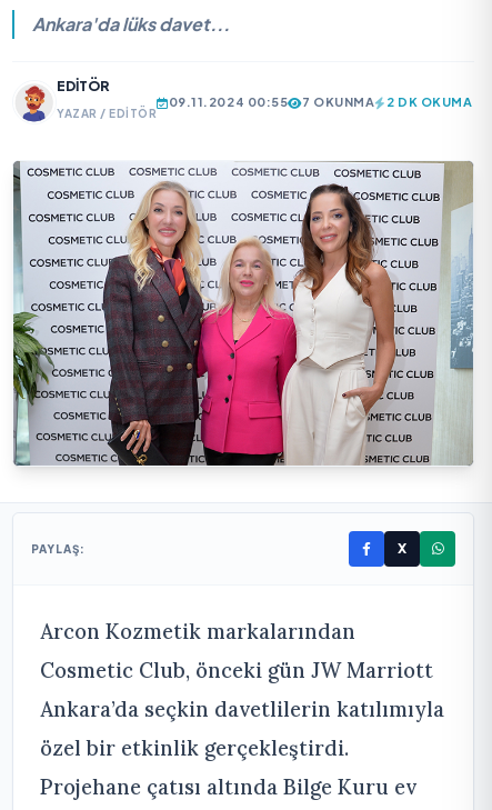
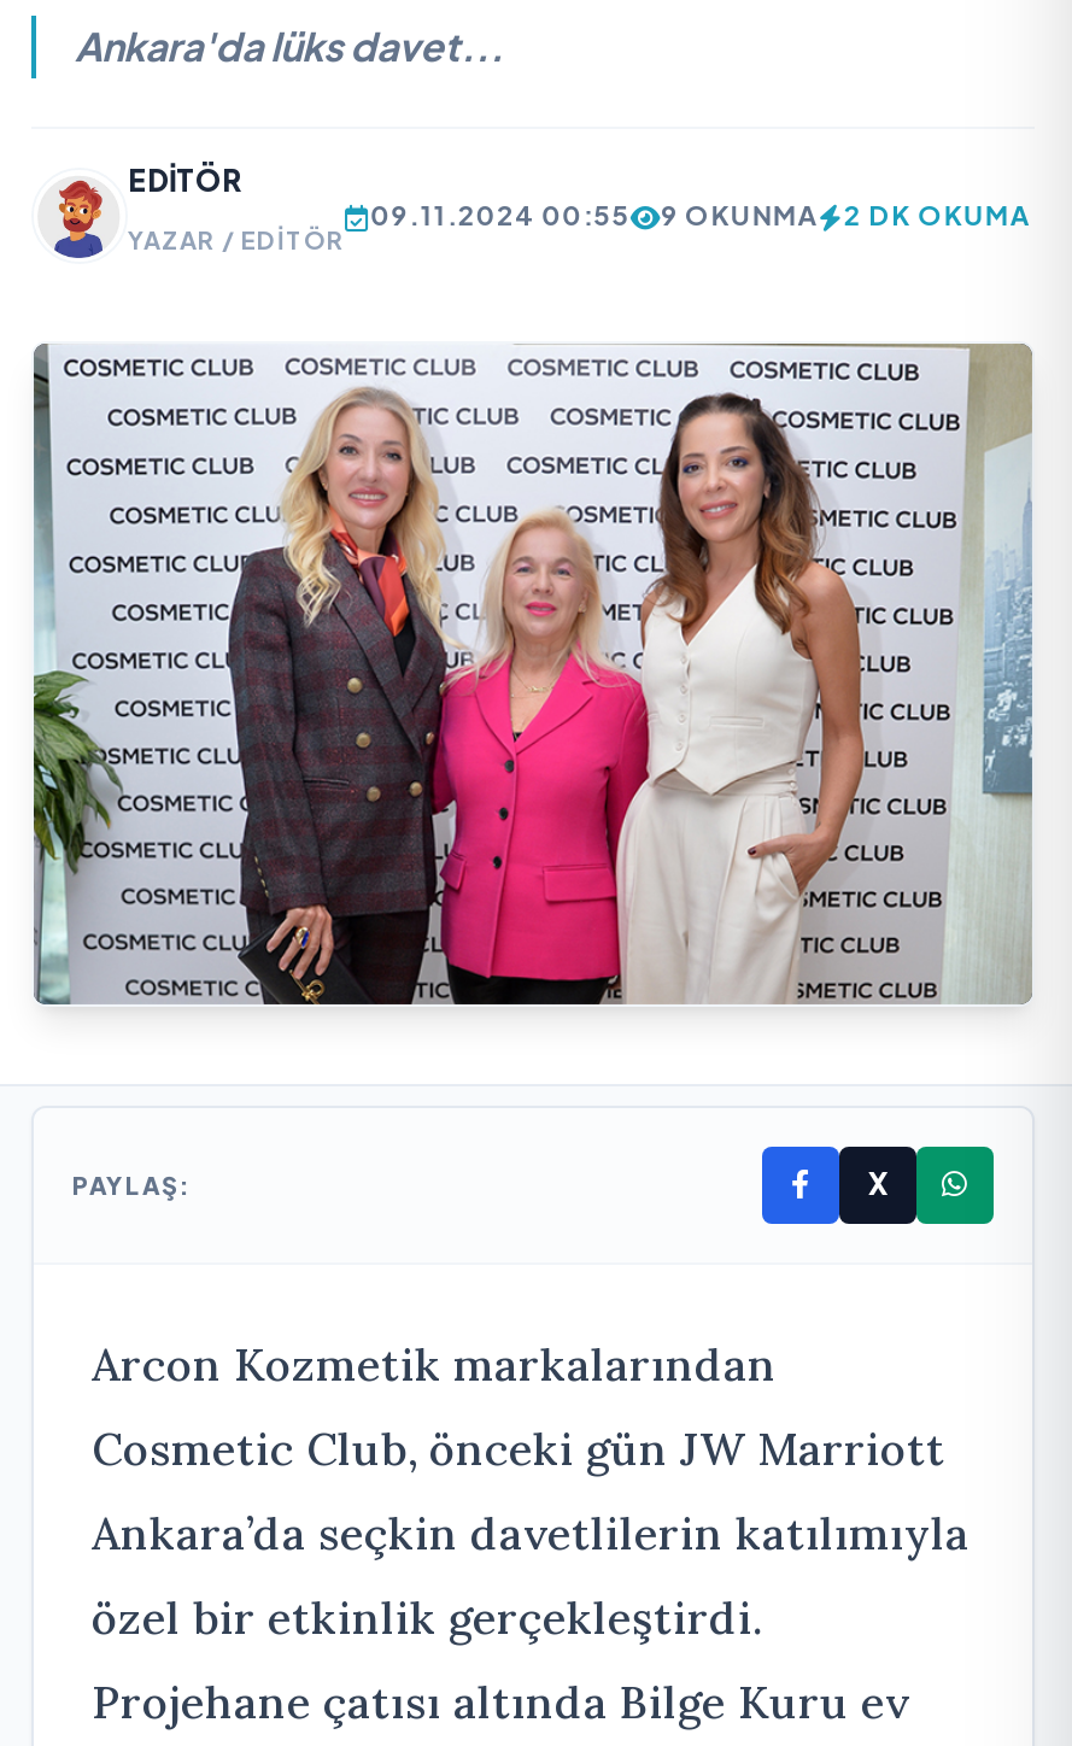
[302,94,375,109] 7 OKUNMA -> [661,199,818,230] 9 OKUNMA

